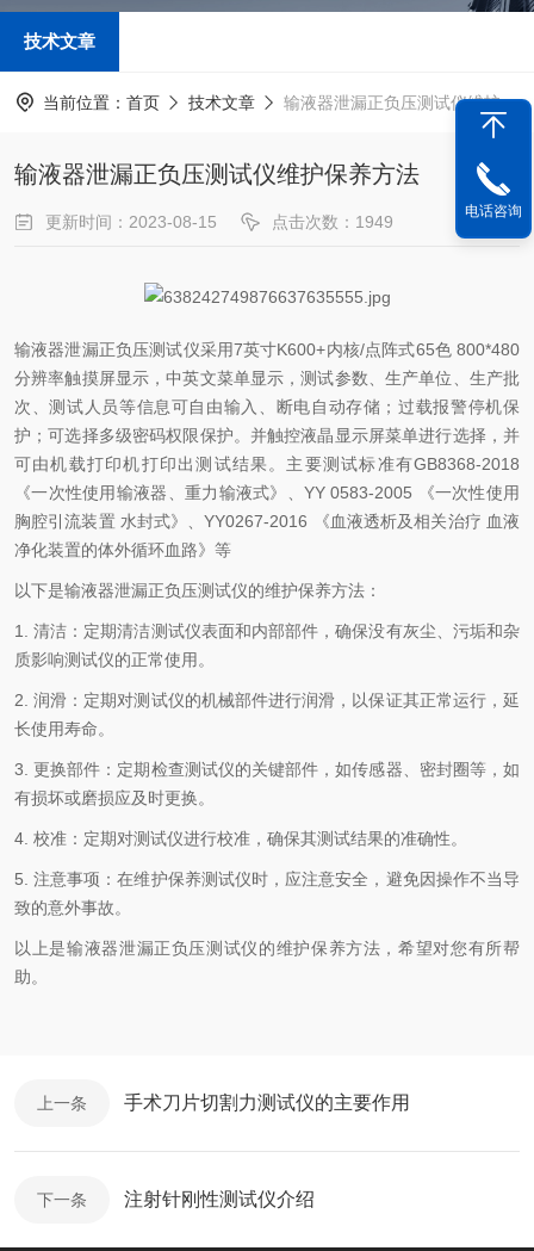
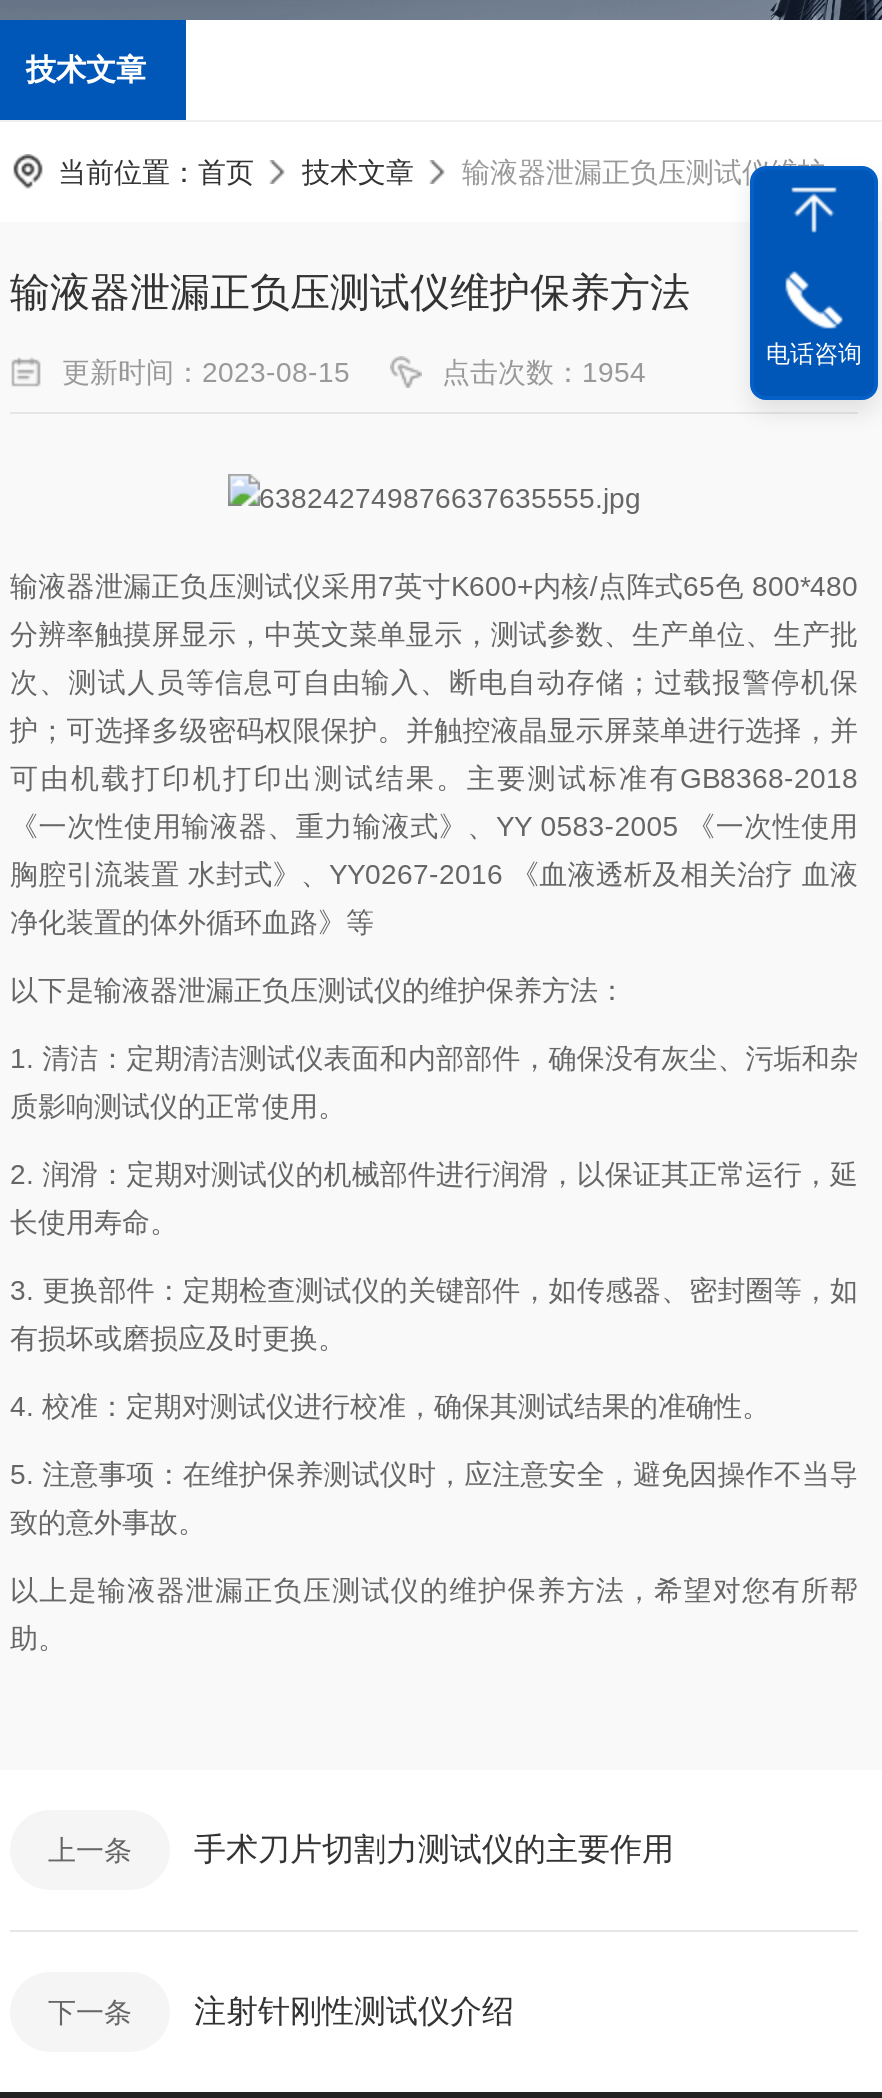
[272,212,393,231] 点击次数：1949 -> [442,356,646,388] 点击次数：1954

